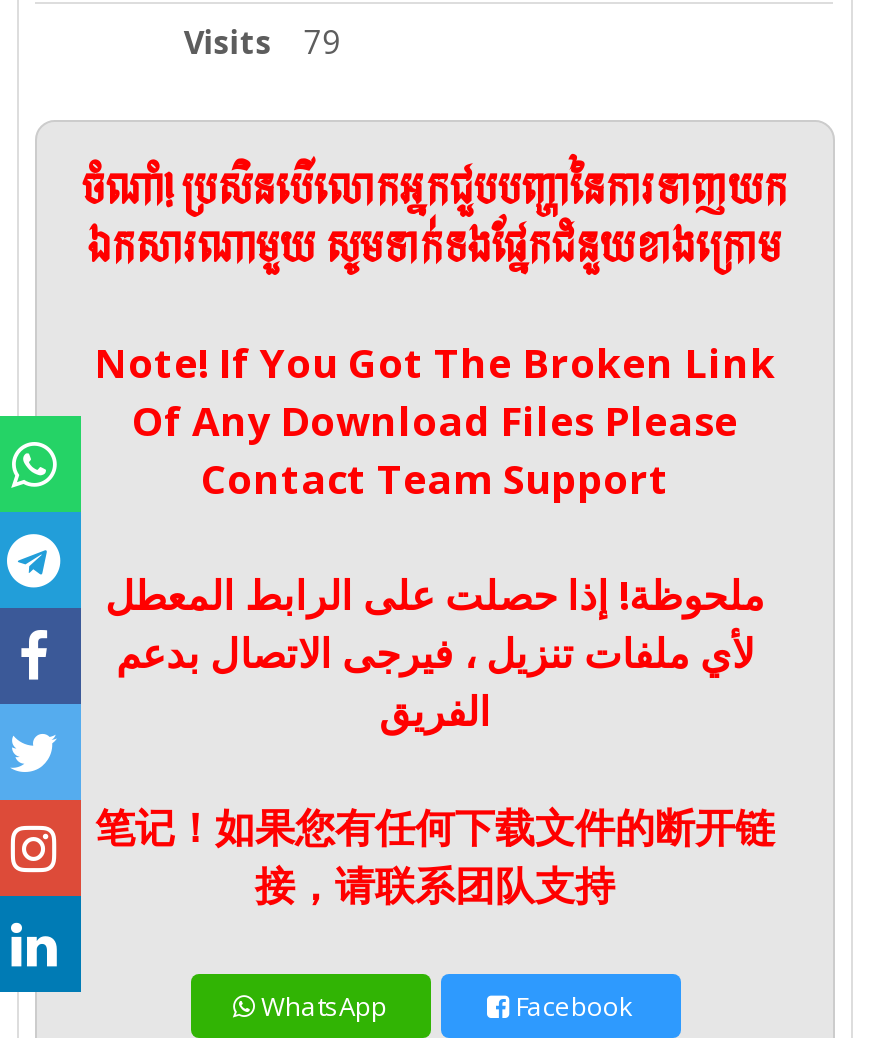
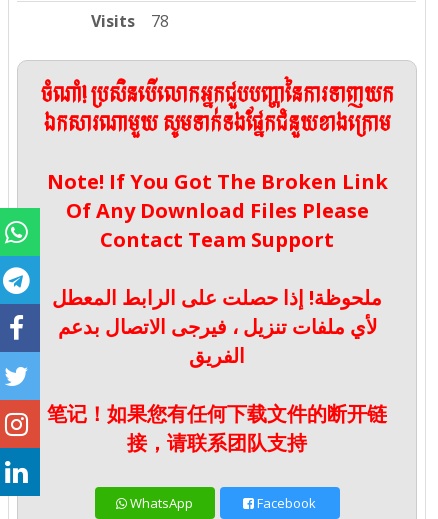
[184,21,340,65] Visits 79 -> [91,10,169,32] Visits 78

